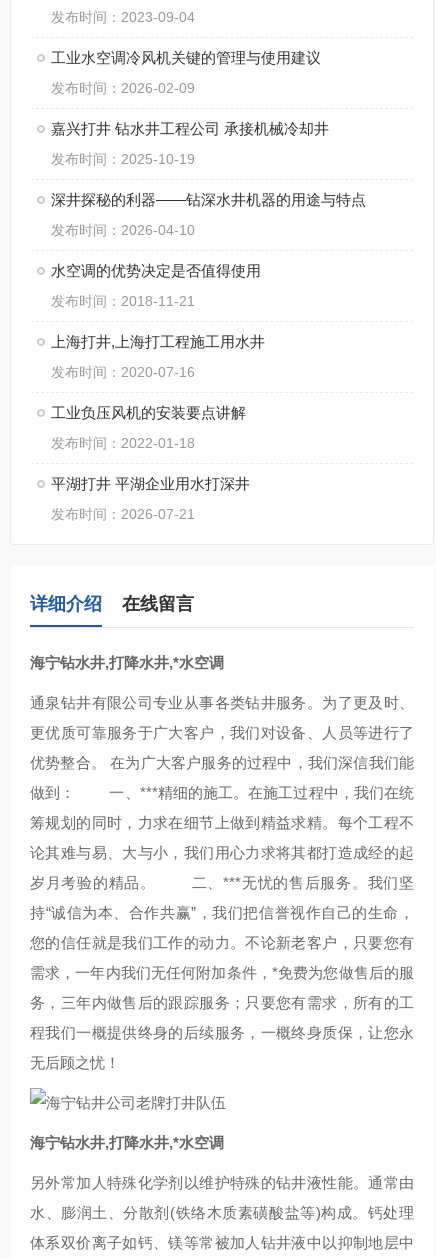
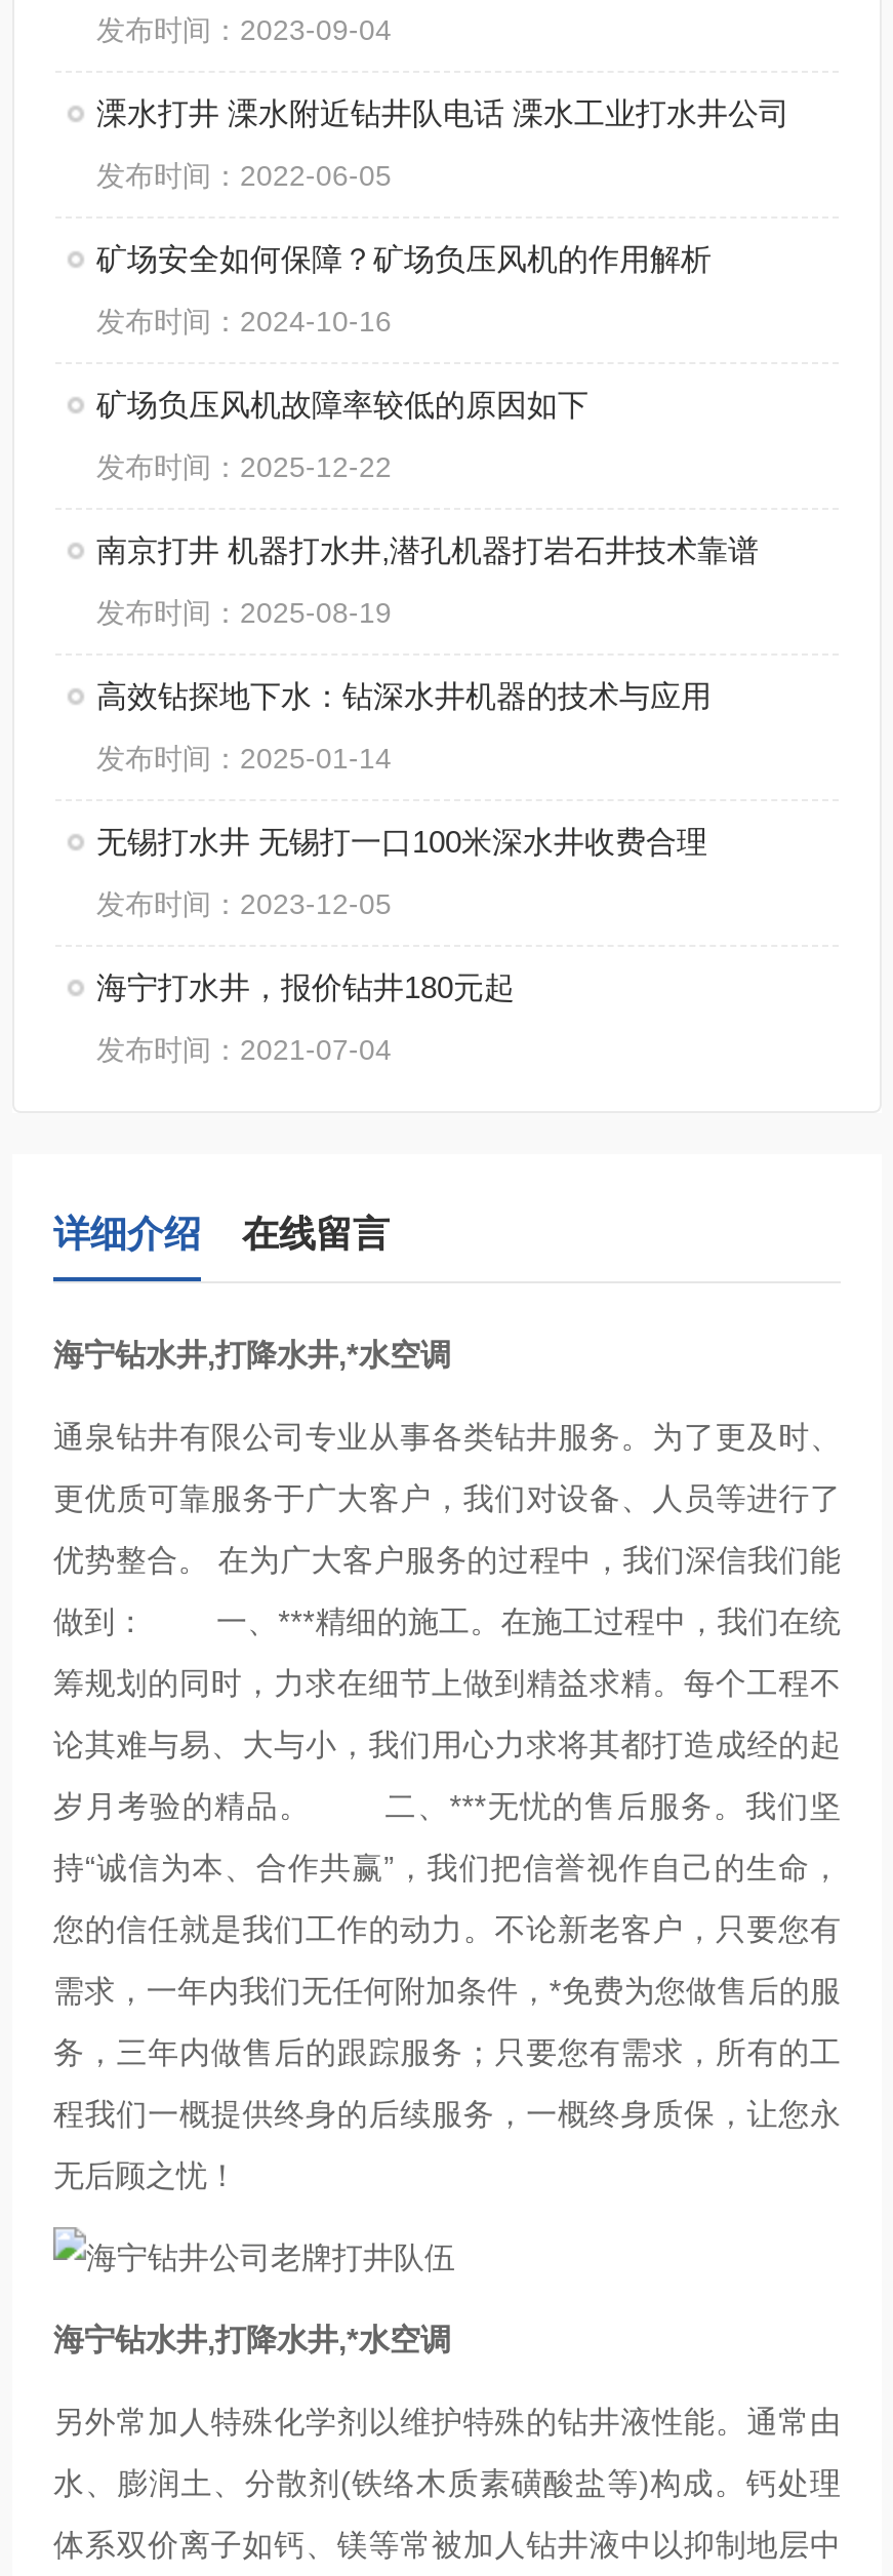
[51,49,321,66] 工业水空调冷风机关键的管理与使用建议 -> [96,95,789,130] 溧水打井 溧水附近钻井队电话 溧水工业打水井公司
[51,80,195,96] 发布时间：2026-02-09 -> [96,159,392,192] 发布时间：2022-06-05
[51,120,329,137] 嘉兴打井 钻水井工程公司 承接机械冷却井 -> [96,241,712,276] 矿场安全如何保障？矿场负压风机的作用解析
[51,151,195,167] 发布时间：2025-10-19 -> [96,305,392,338] 发布时间：2024-10-16
[51,191,366,208] 深井探秘的利器——钻深水井机器的用途与特点 -> [96,387,588,422] 矿场负压风机故障率较低的原因如下
[51,222,195,238] 发布时间：2026-04-10 -> [96,450,392,483] 发布时间：2025-12-22
[51,262,261,279] 水空调的优势决定是否值得使用 -> [96,532,759,567] 南京打井 机器打水井,潜孔机器打岩石井技术靠谱
[51,293,195,309] 发布时间：2018-11-21 -> [96,596,392,629] 发布时间：2025-08-19
[51,333,265,350] 上海打井,上海打工程施工用水井 -> [96,678,712,713] 高效钻探地下水：钻深水井机器的技术与应用
[51,364,195,380] 发布时间：2020-07-16 -> [96,742,392,775] 发布时间：2025-01-14
[51,404,246,421] 工业负压风机的安装要点讲解 -> [96,824,707,859] 无锡打水井 无锡打一口100米深水井收费合理
[51,435,195,451] 发布时间：2022-01-18 -> [96,887,392,920] 发布时间：2023-12-05
[51,475,250,492] 平湖打井 平湖企业用水打深井 -> [96,969,515,1004] 海宁打水井，报价钻井180元起
[51,506,195,522] 发布时间：2026-07-21 -> [96,1033,392,1066] 发布时间：2021-07-04

